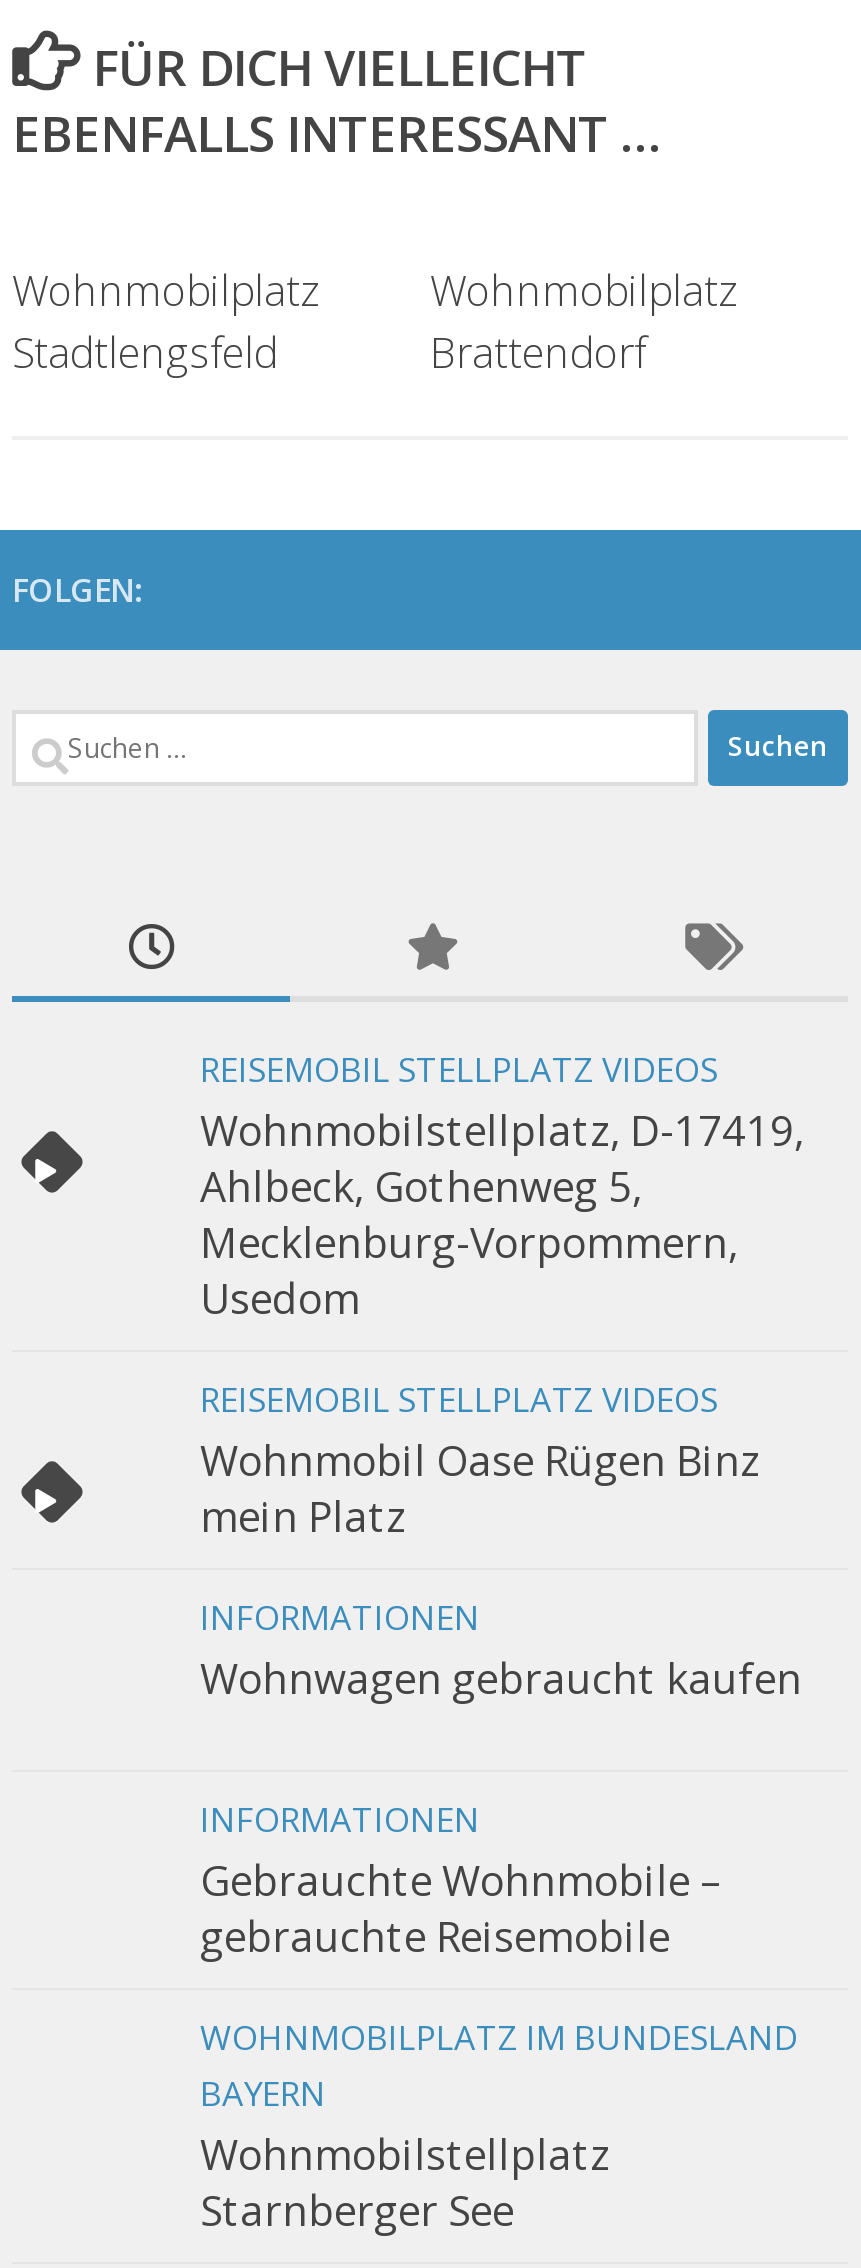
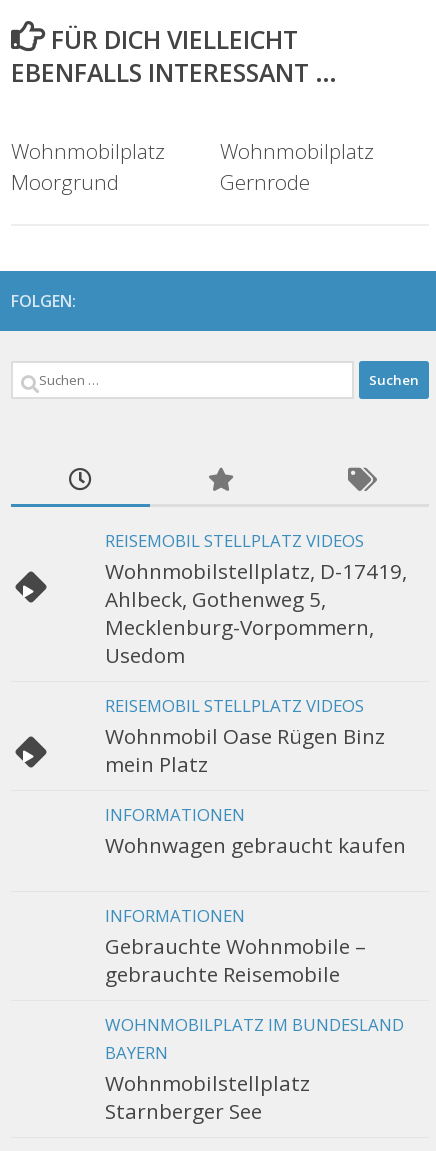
[12,324,278,380] Stadtlengsfeld -> [11,168,119,196] Moorgrund
[430,324,646,380] Brattendorf -> [220,168,310,196] Gernrode

